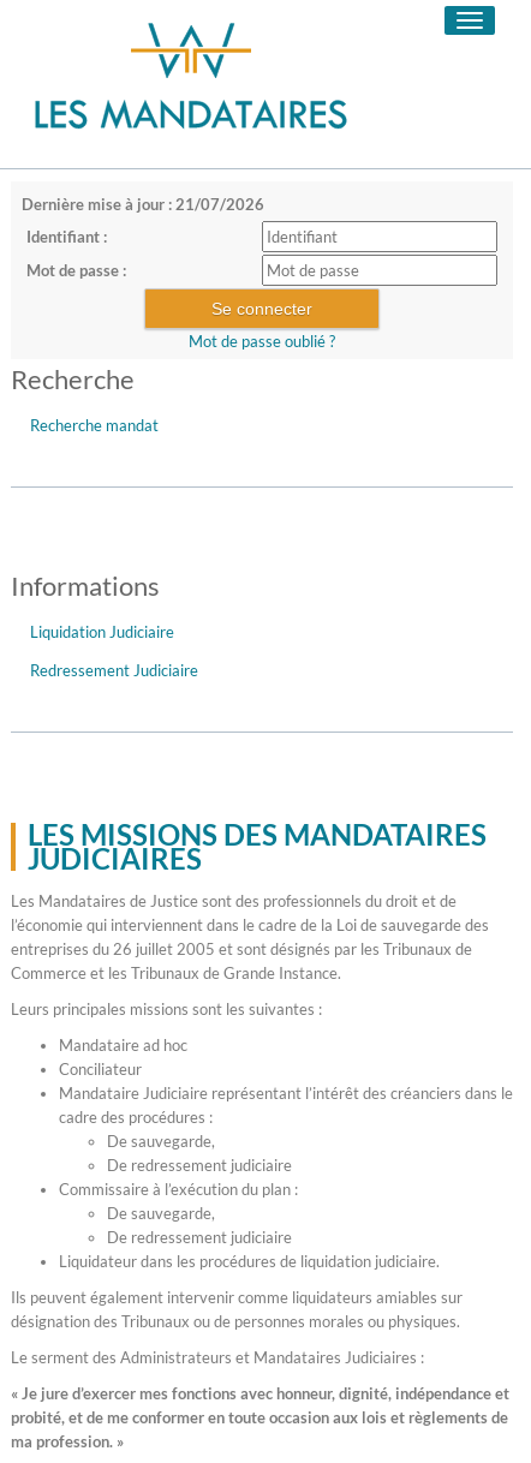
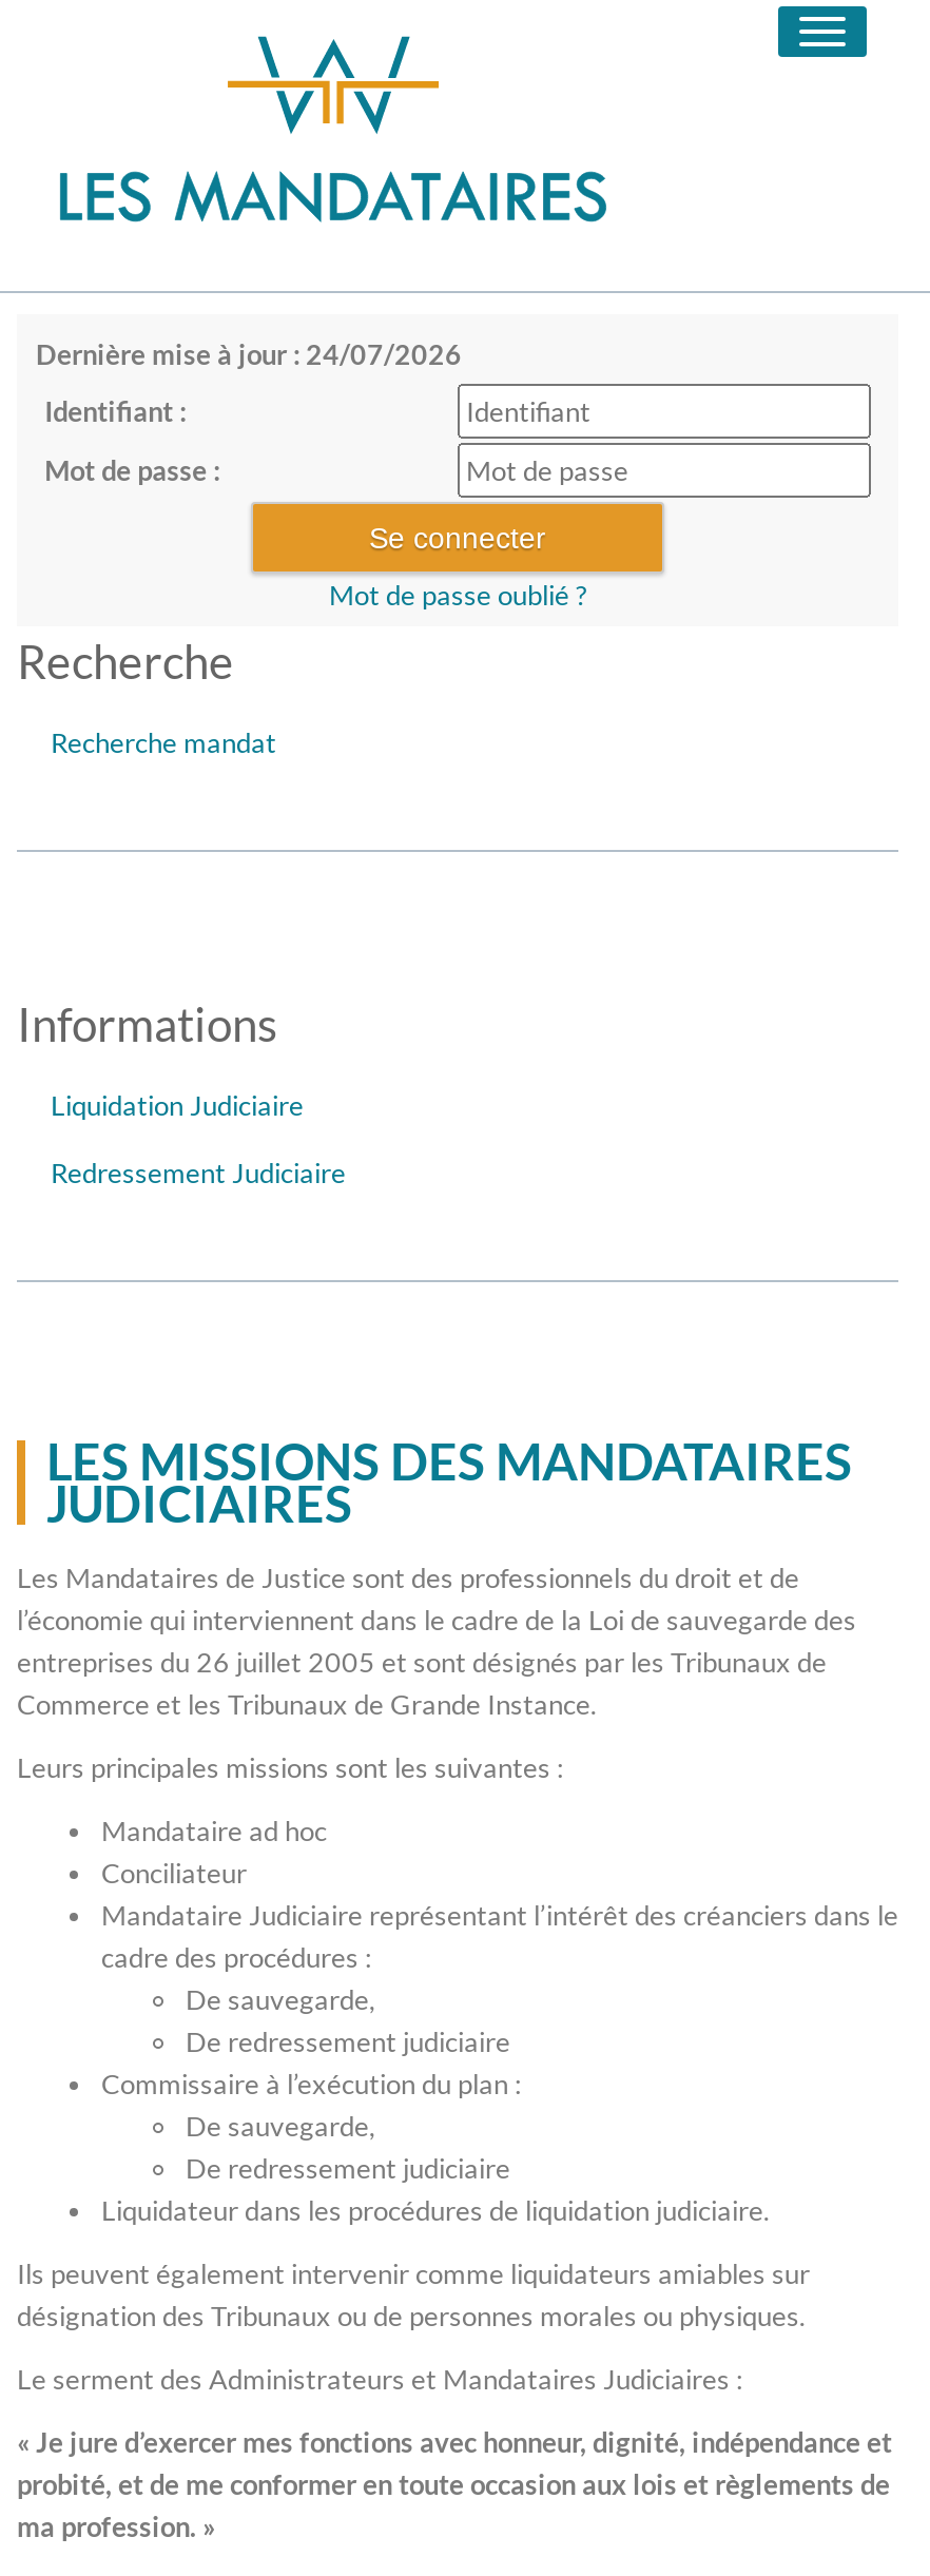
[22,195,264,214] Dernière mise à jour : 21/07/2026 -> [36,337,462,371] Dernière mise à jour : 24/07/2026

